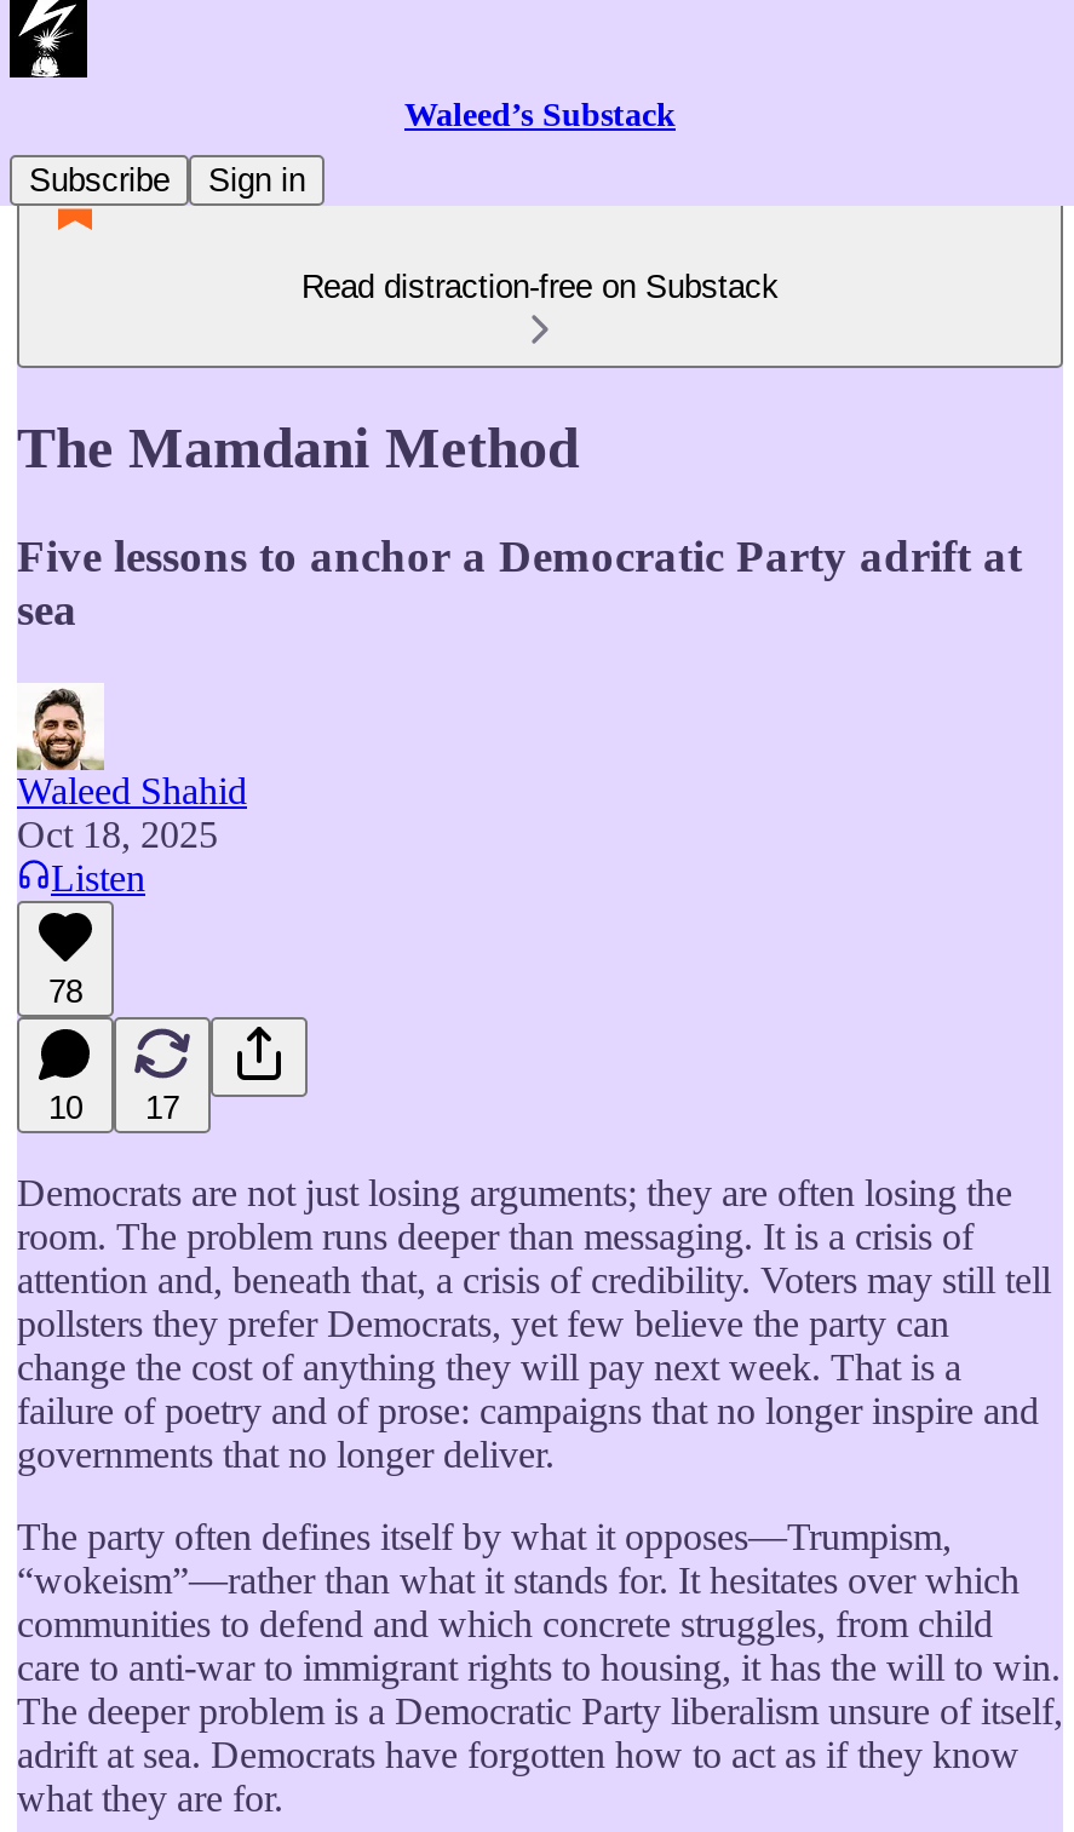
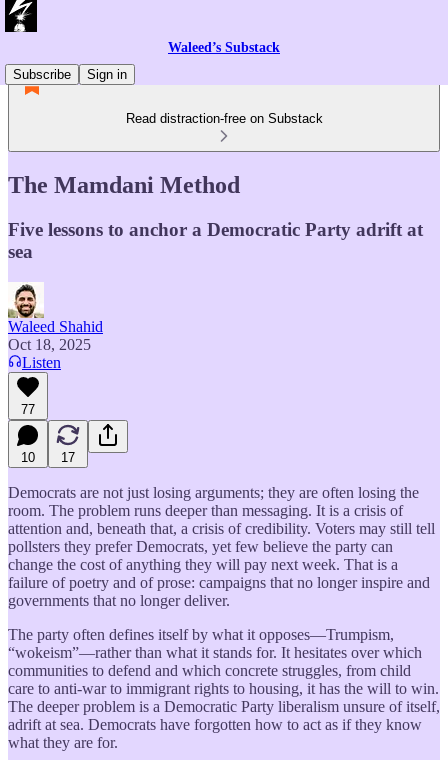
[48,972,82,1009] 78 -> [21,401,35,416] 77

